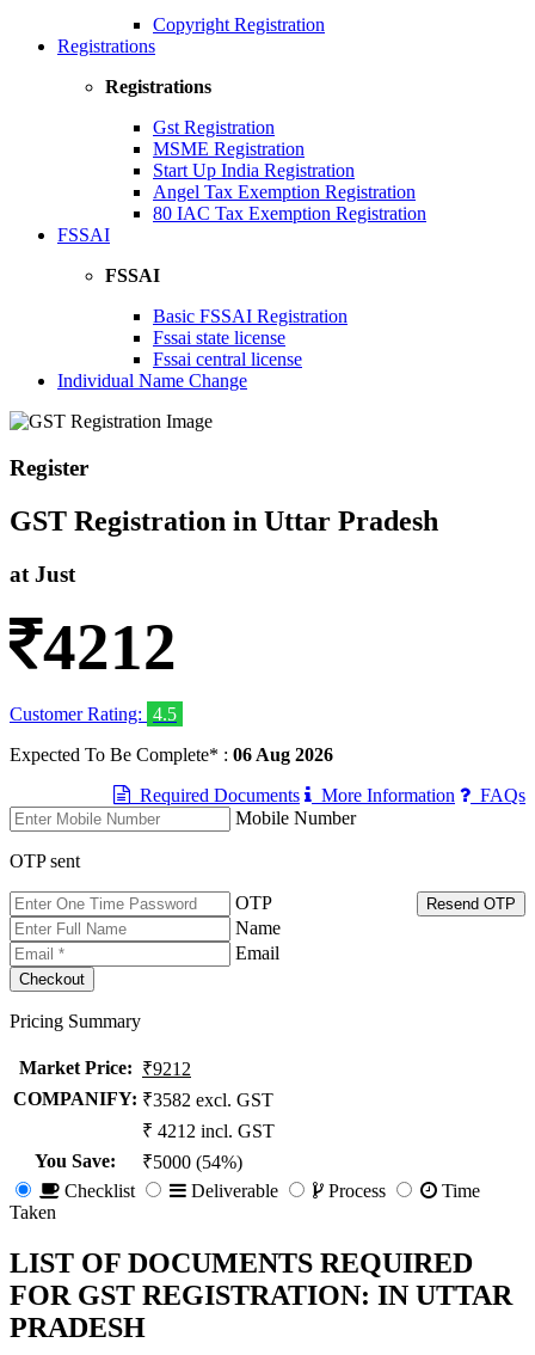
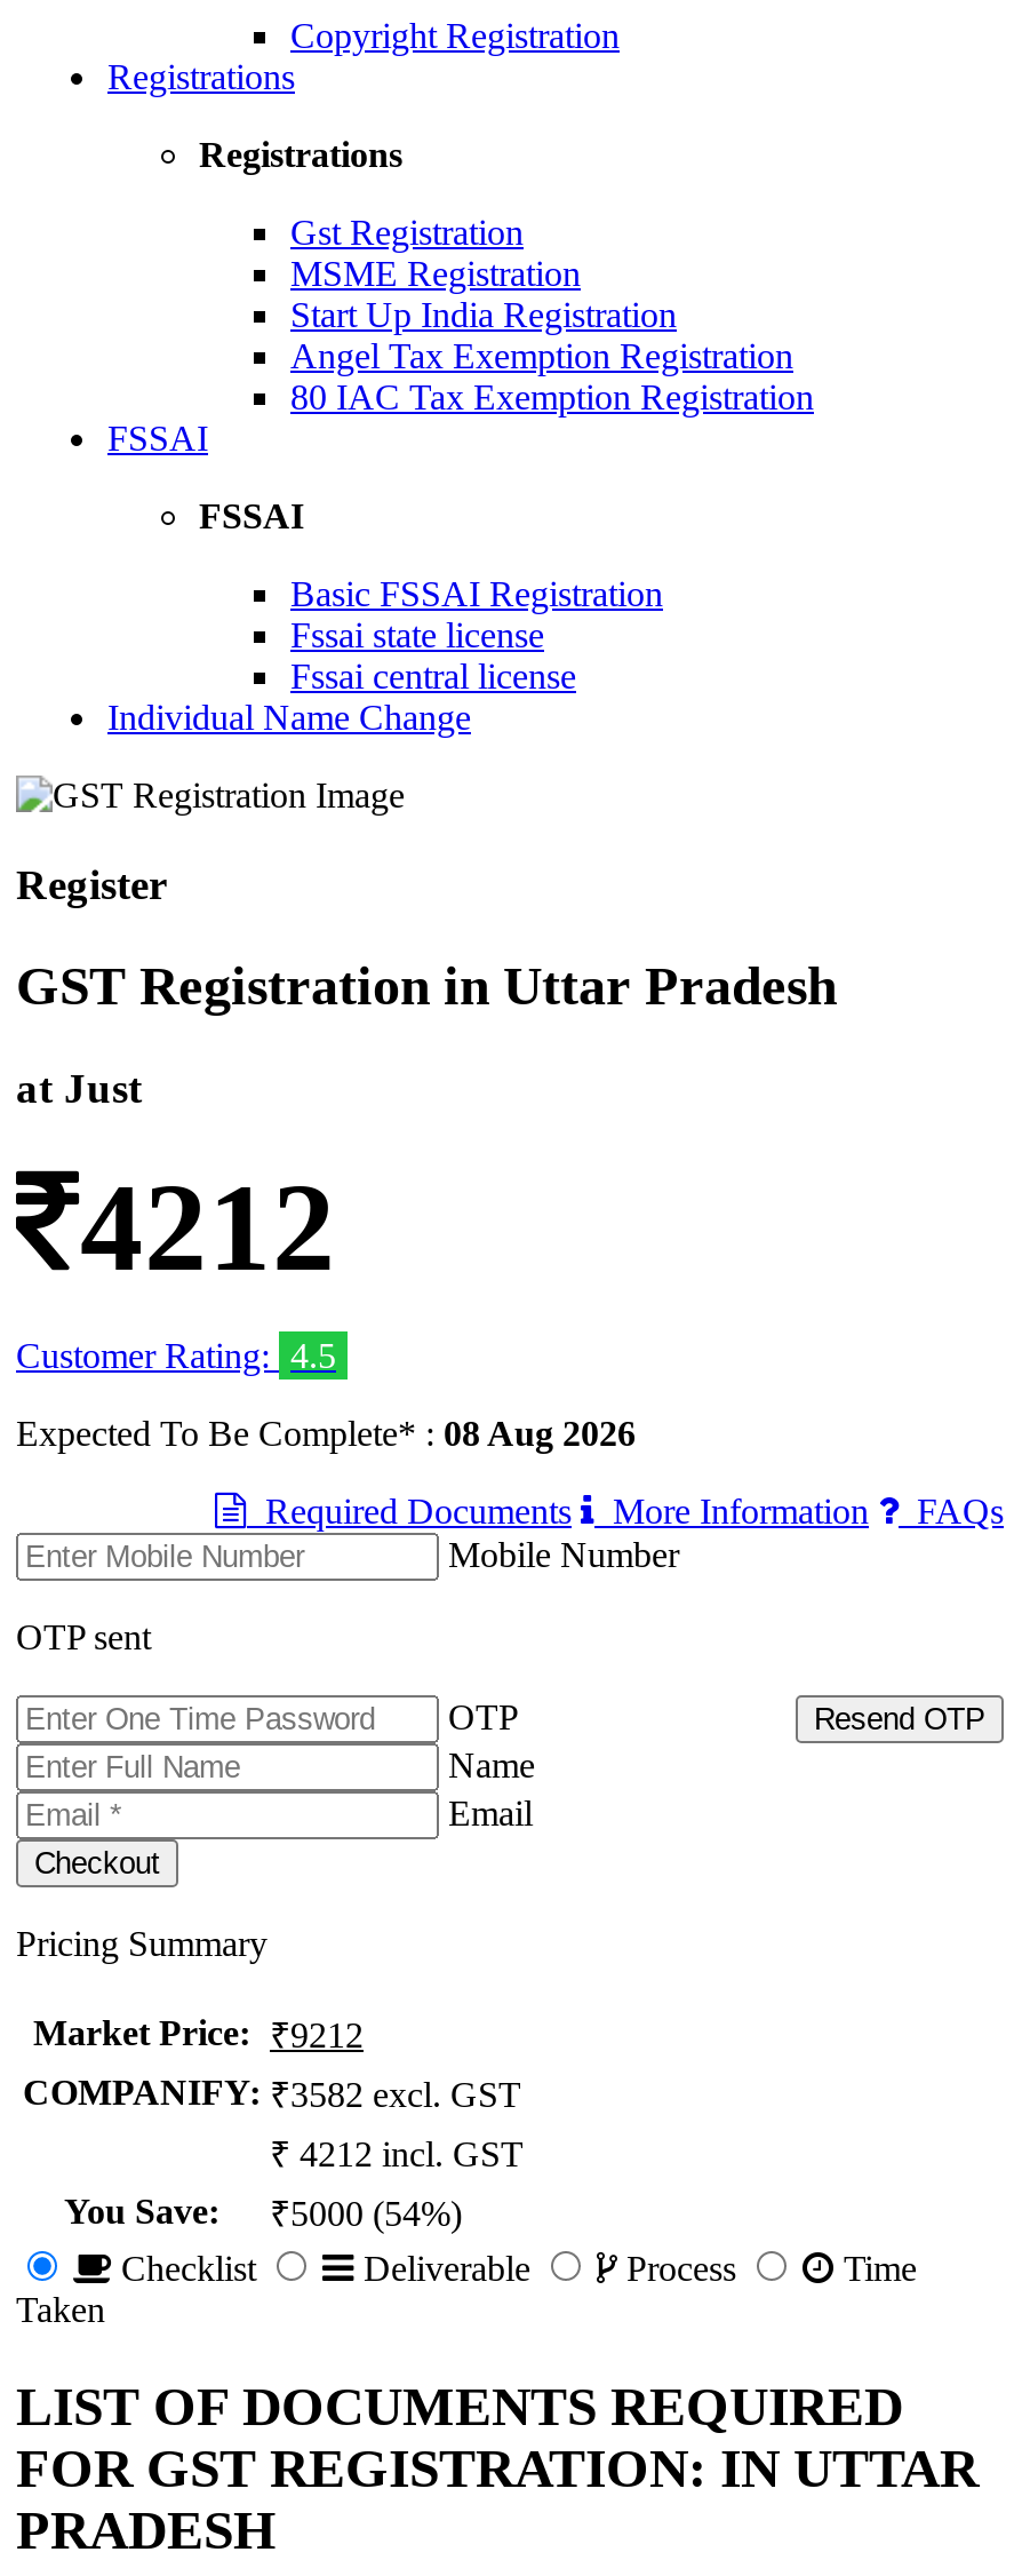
[10,745,333,765] Expected To Be Complete* : 06 Aug 2026 -> [16,1414,636,1453] Expected To Be Complete* : 08 Aug 2026

